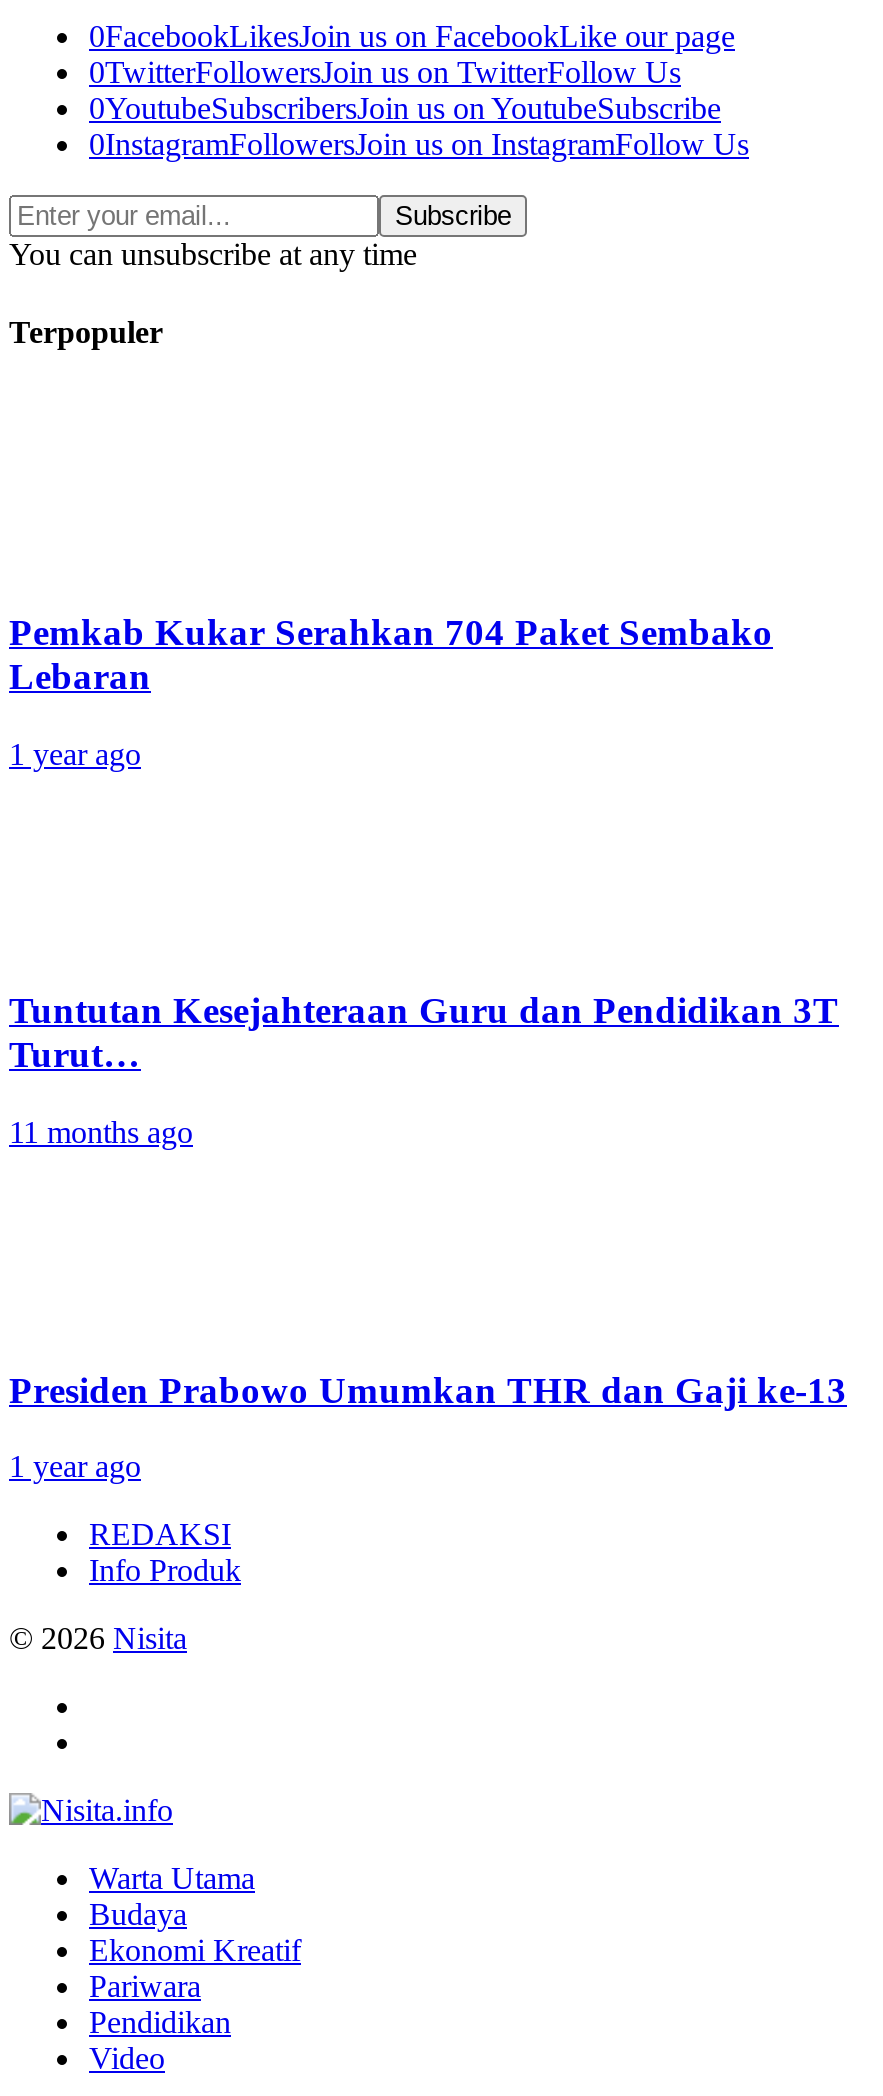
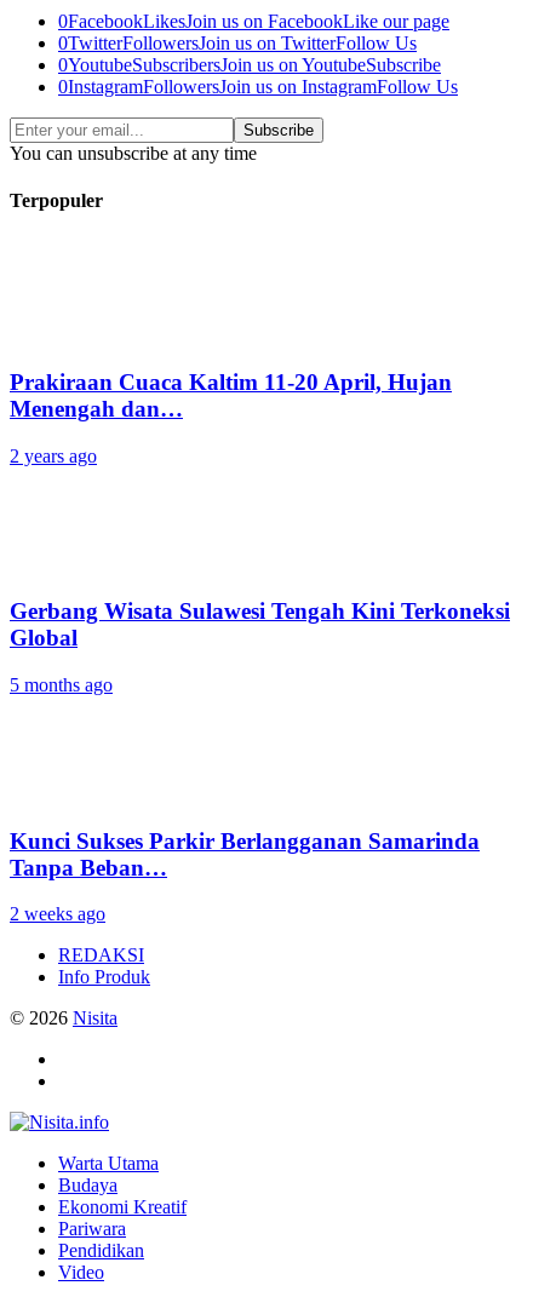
[9,611,773,697] Pemkab Kukar Serahkan 704 Paket Sembako | Lebaran -> [10,369,452,421] Prakiraan Cuaca Kaltim 11-20 April, Hujan | Menengah dan…
[9,736,141,770] 1 year ago -> [10,445,97,466] 2 years ago
[9,989,839,1075] Tuntutan Kesejahteraan Guru dan Pendidikan 3T | Turut… -> [10,598,510,651] Gerbang Wisata Sulawesi Tengah Kini Terkoneksi | Global
[9,1115,193,1149] 11 months ago -> [10,674,113,695] 5 months ago
[9,1368,847,1410] Presiden Prabowo Umumkan THR dan Gaji ke-13 -> [10,828,480,880] Kunci Sukses Parkir Berlangganan Samarinda | Tanpa Beban…
[9,1450,141,1484] 1 year ago -> [10,904,105,924] 2 weeks ago

